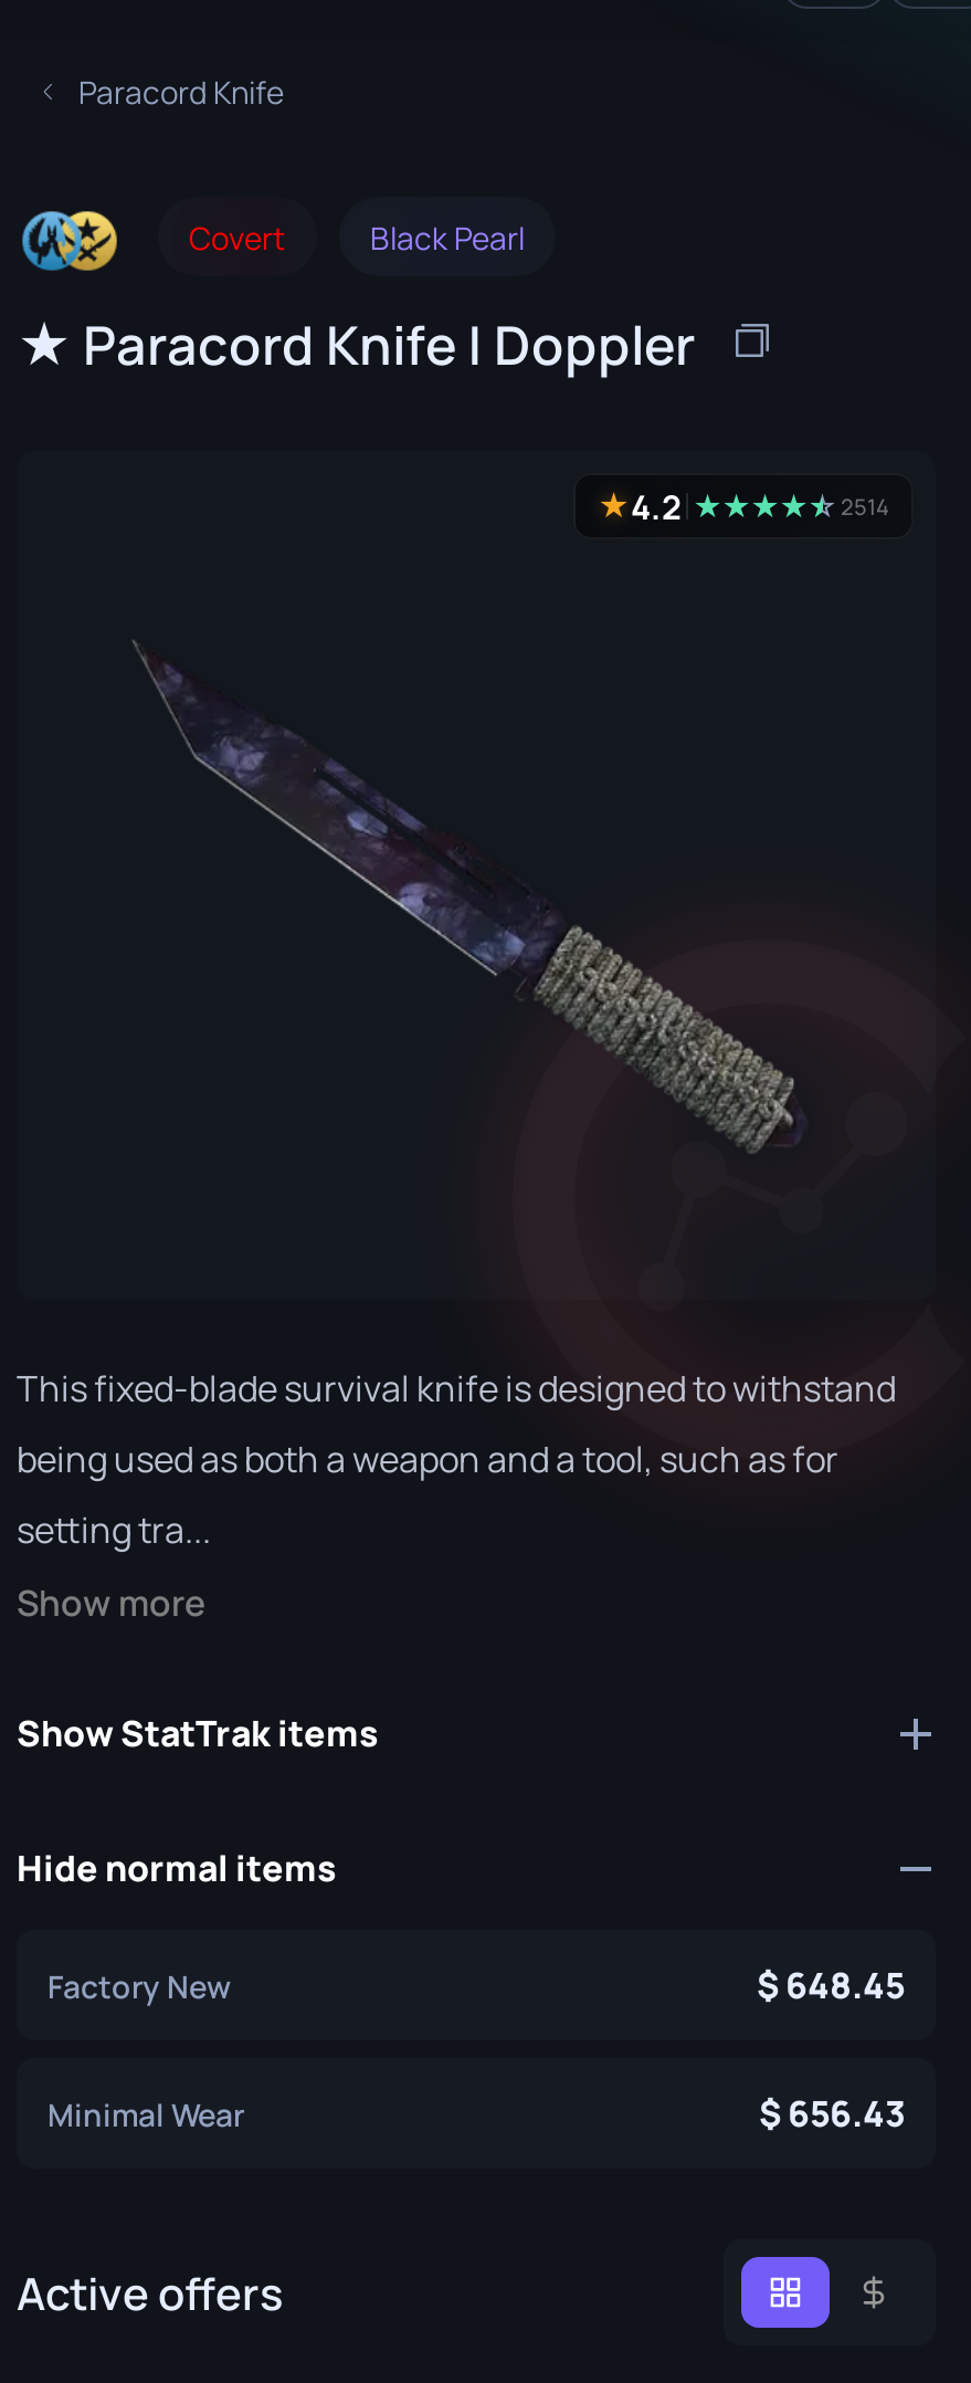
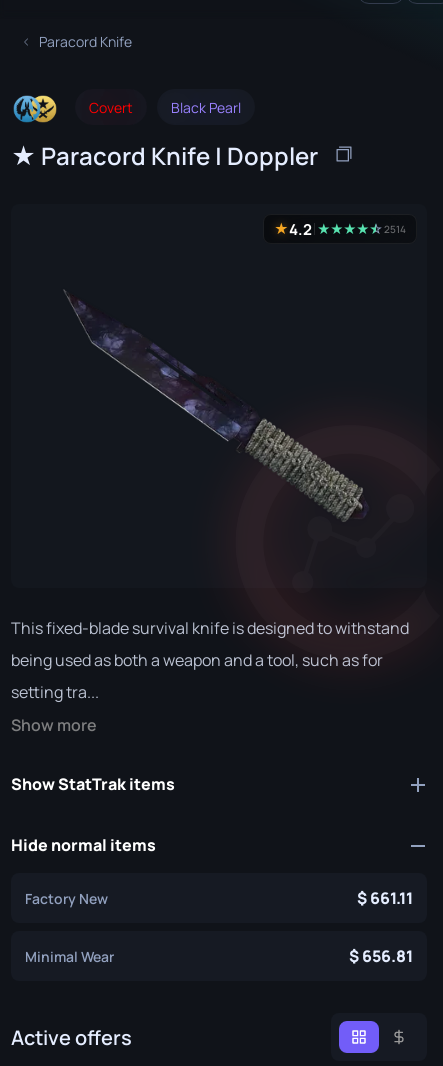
[785,1961,905,2009] 648.45 -> [370,887,413,909] 661.11
[788,2089,905,2138] 656.43 -> [362,945,413,967] 656.81

